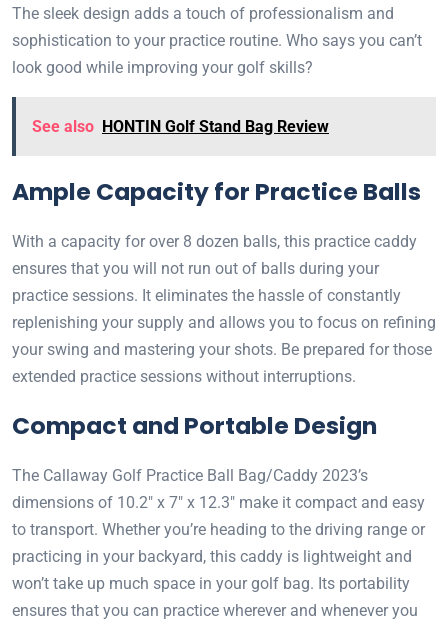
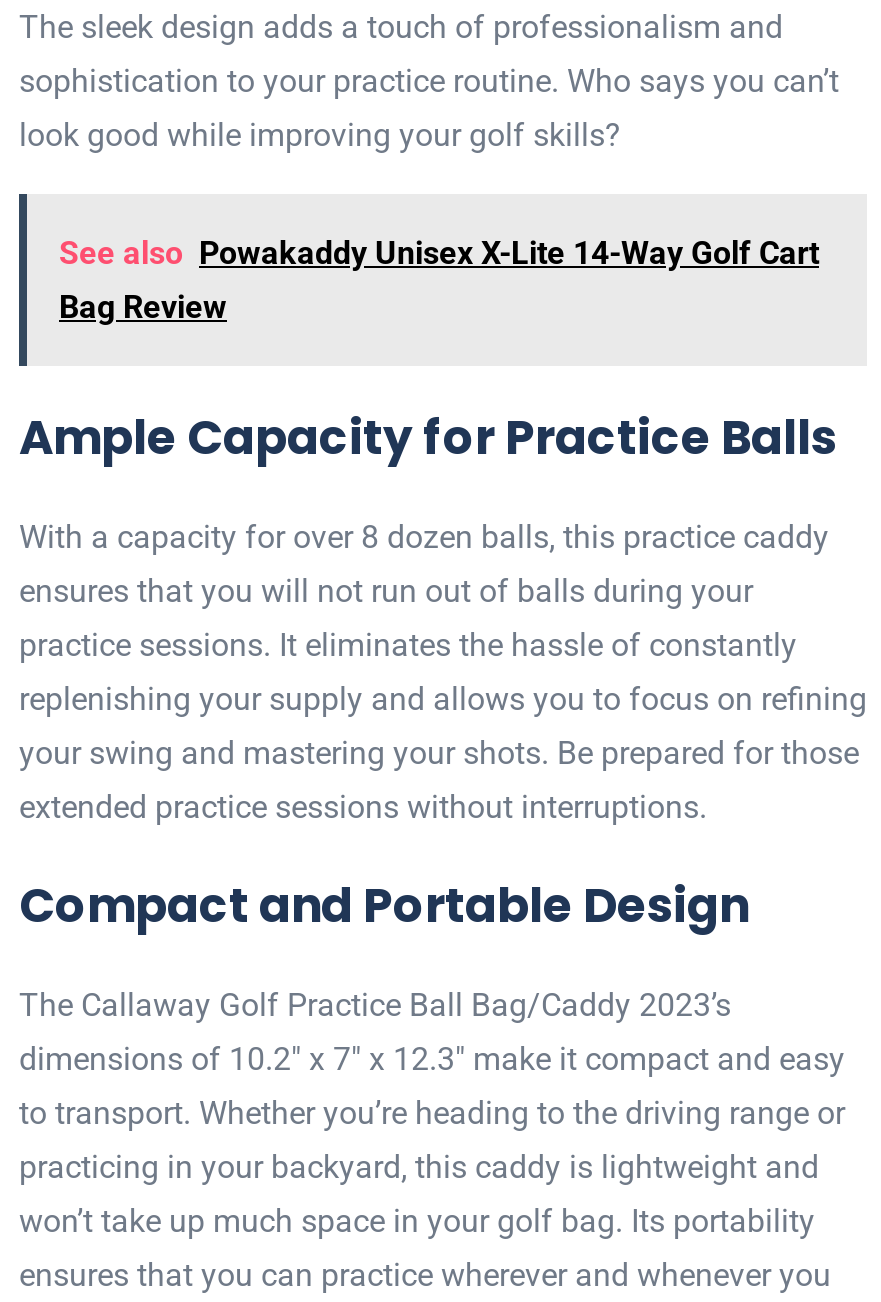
[32,117,329,136] See also HONTIN Golf Stand Bag Review -> [59,235,819,327] See also Powakaddy Unisex X-Lite 14-Way Golf Cart | Bag Review

